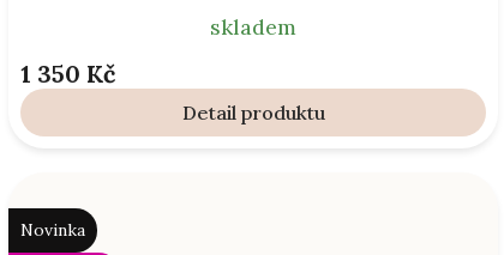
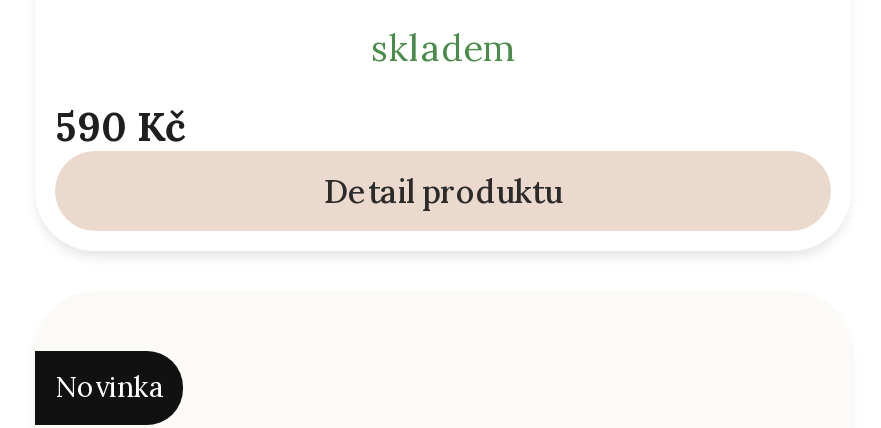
[20,58,115,88] 1 350 Kč -> [55,100,185,150] 590 Kč

